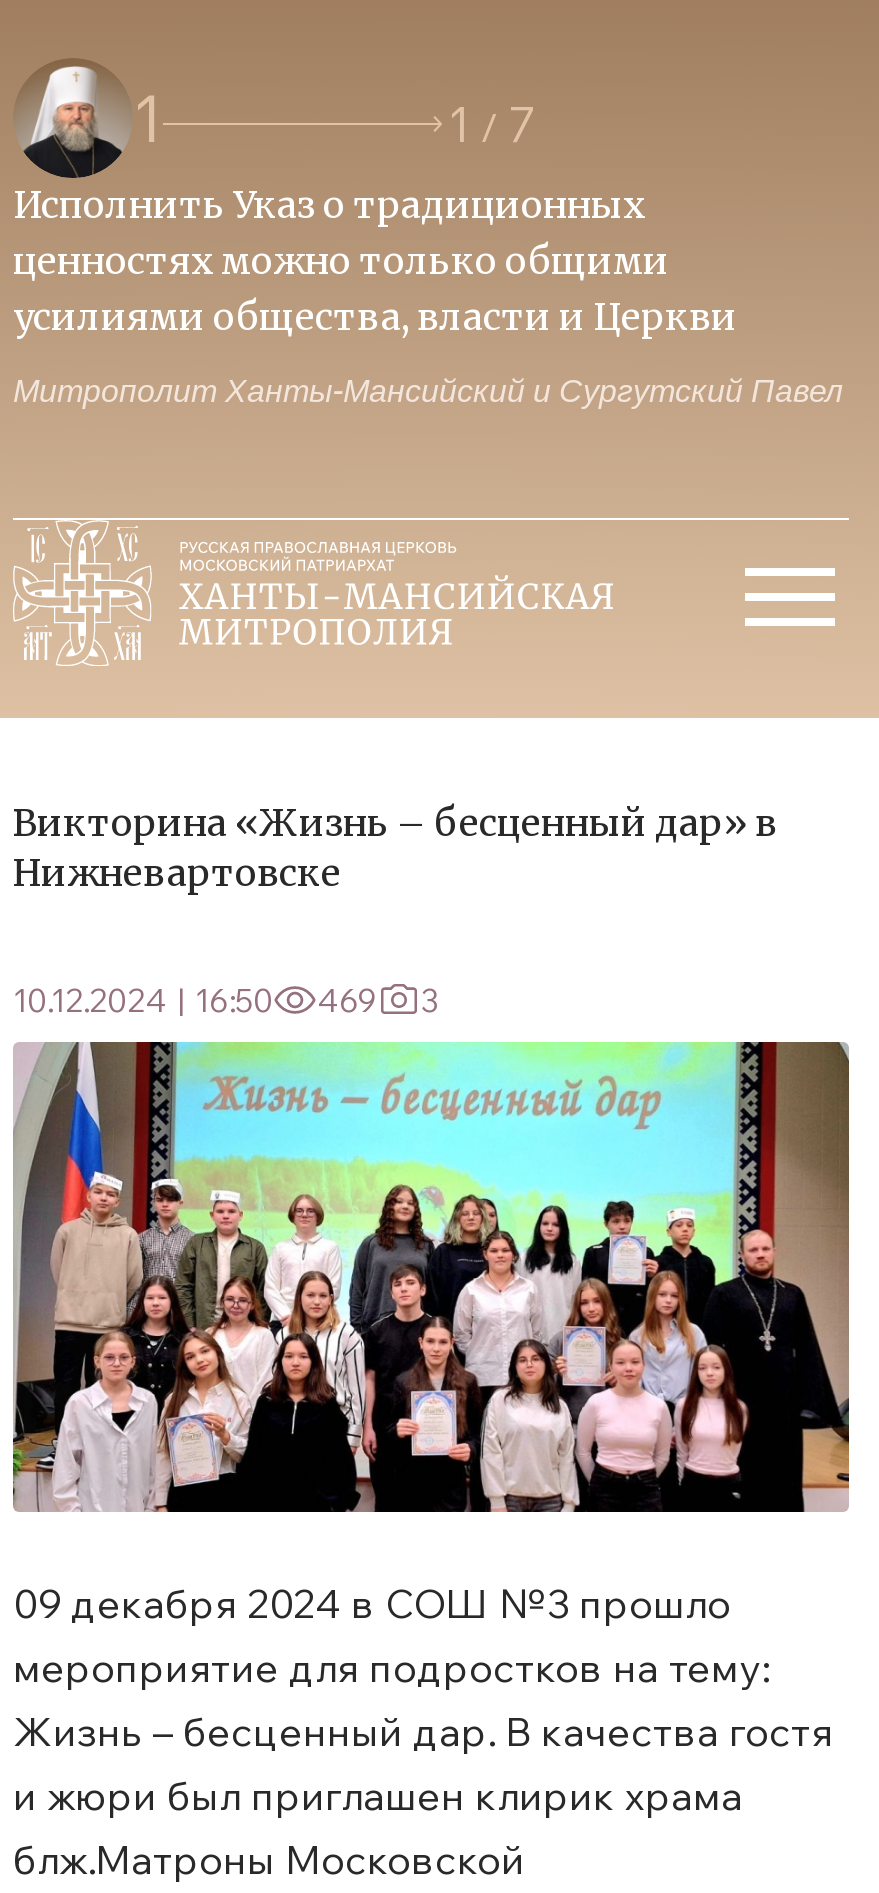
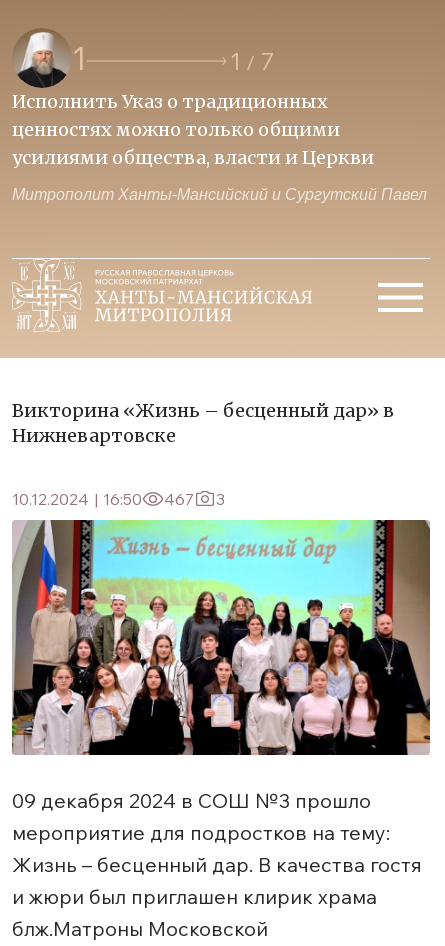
[317,980,377,1020] 469 -> [164,489,194,509] 467

